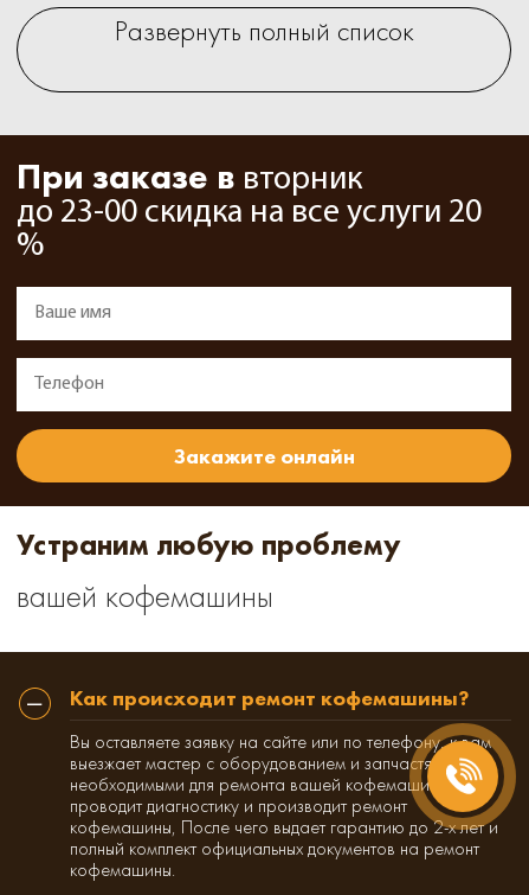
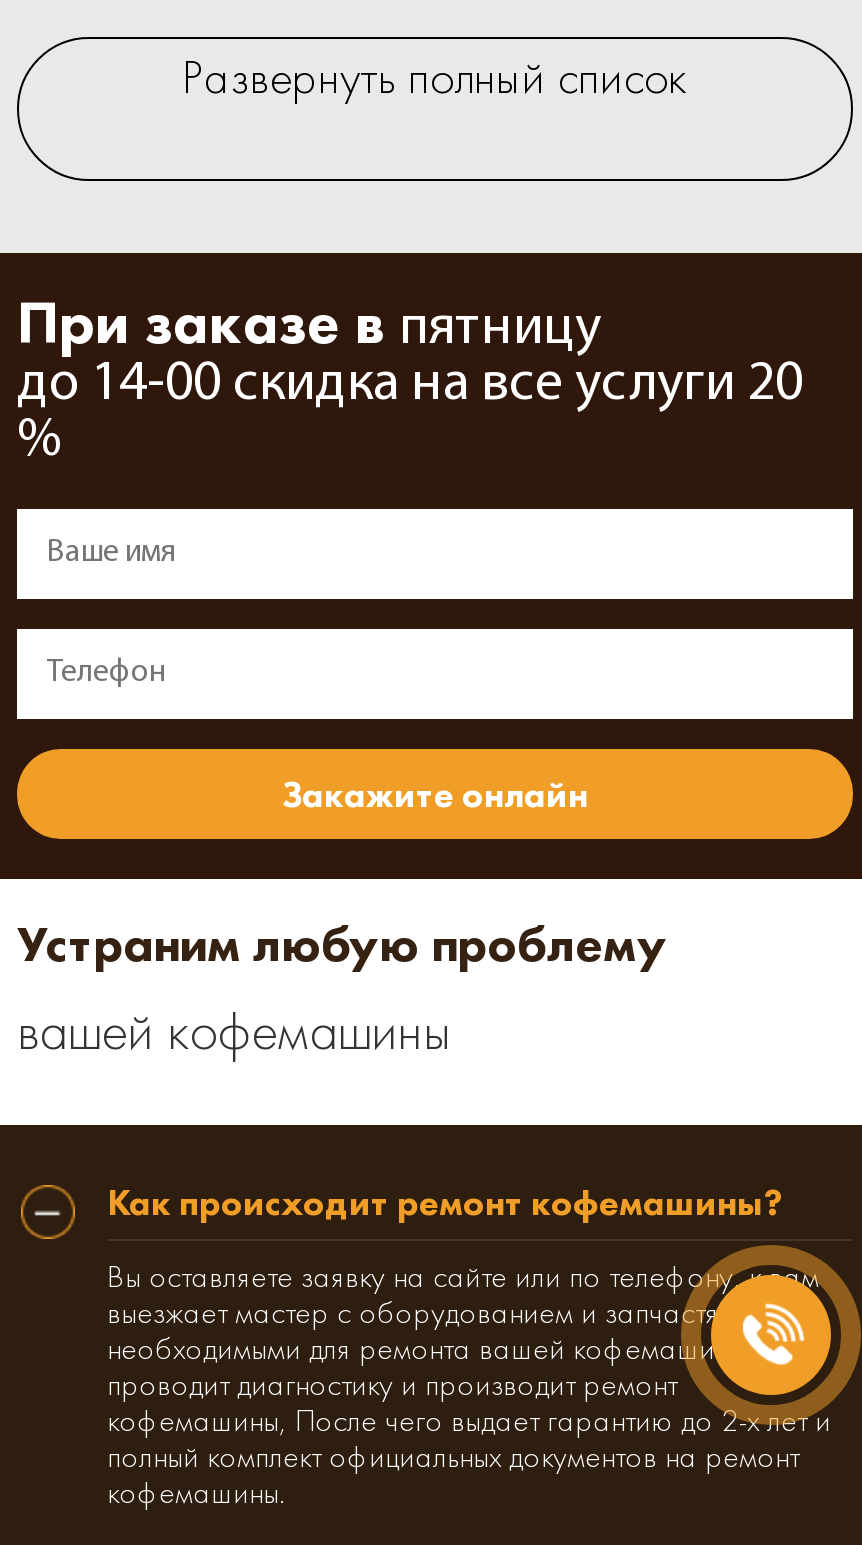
[17,154,362,199] При заказе в вторник -> [17,285,601,361] При заказе в пятницу
[17,197,482,230] до 23-00 скидка на все услуги 20 -> [17,357,803,413] до 14-00 скидка на все услуги 20

